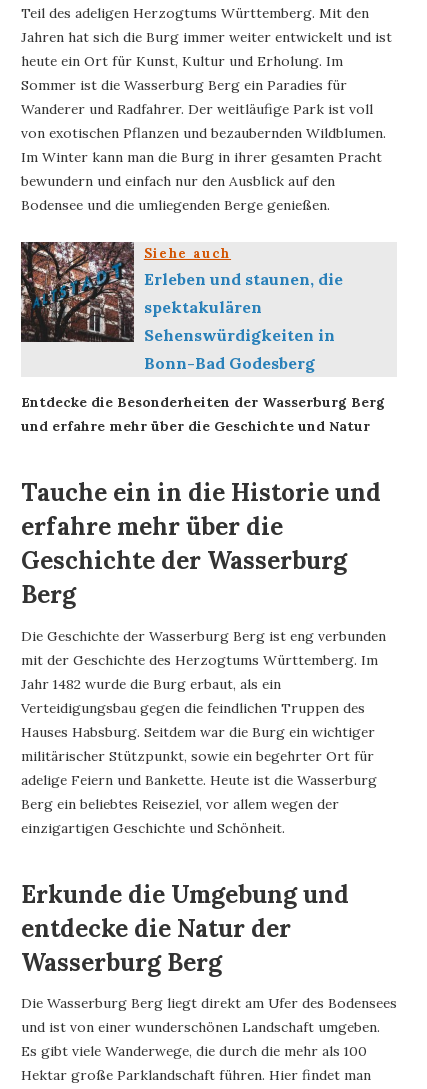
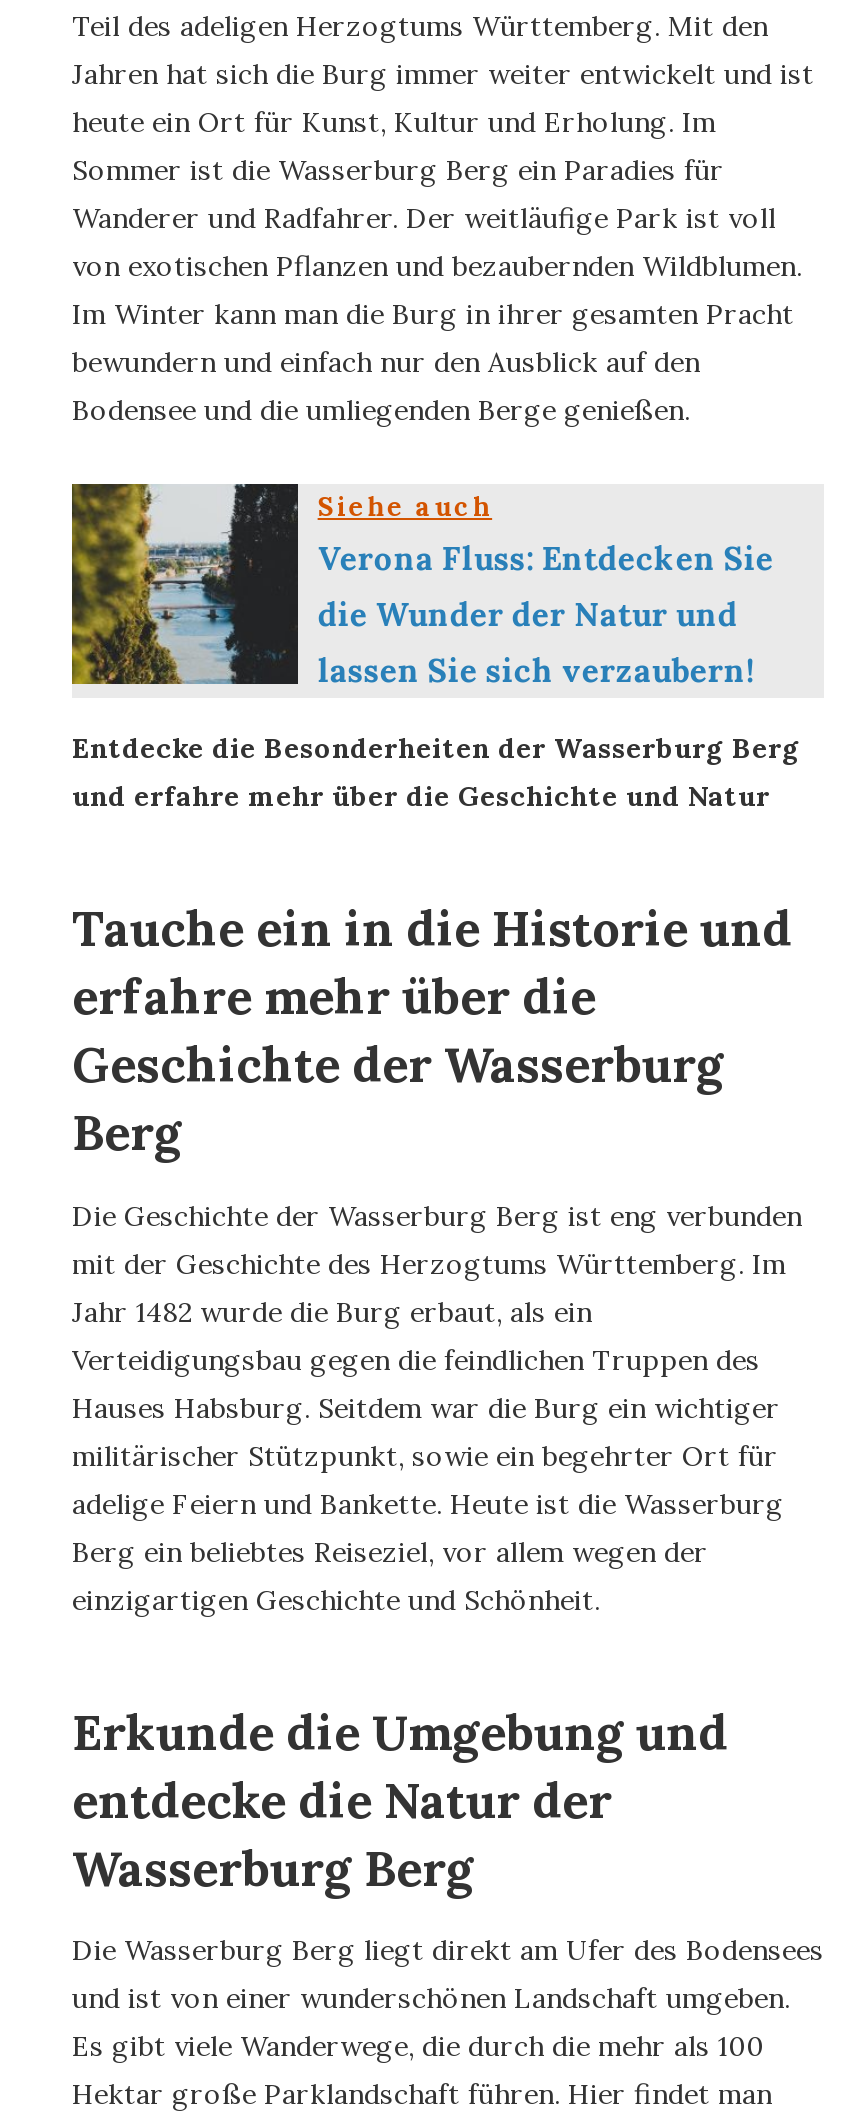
[20,241,343,372] [image] | Erleben und staunen, die | spektakulären | Sehenswürdigkeiten in | Bonn-Bad Godesberg -> [70,482,774,689] [image] | Verona Fluss: Entdecken Sie | die Wunder der Natur und | lassen Sie sich verzaubern!

